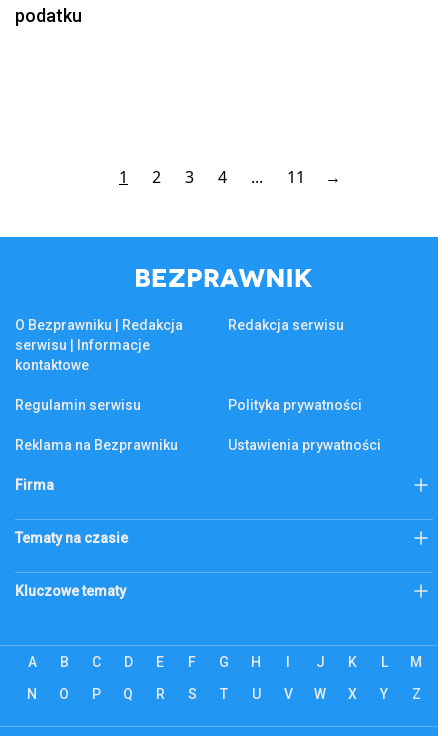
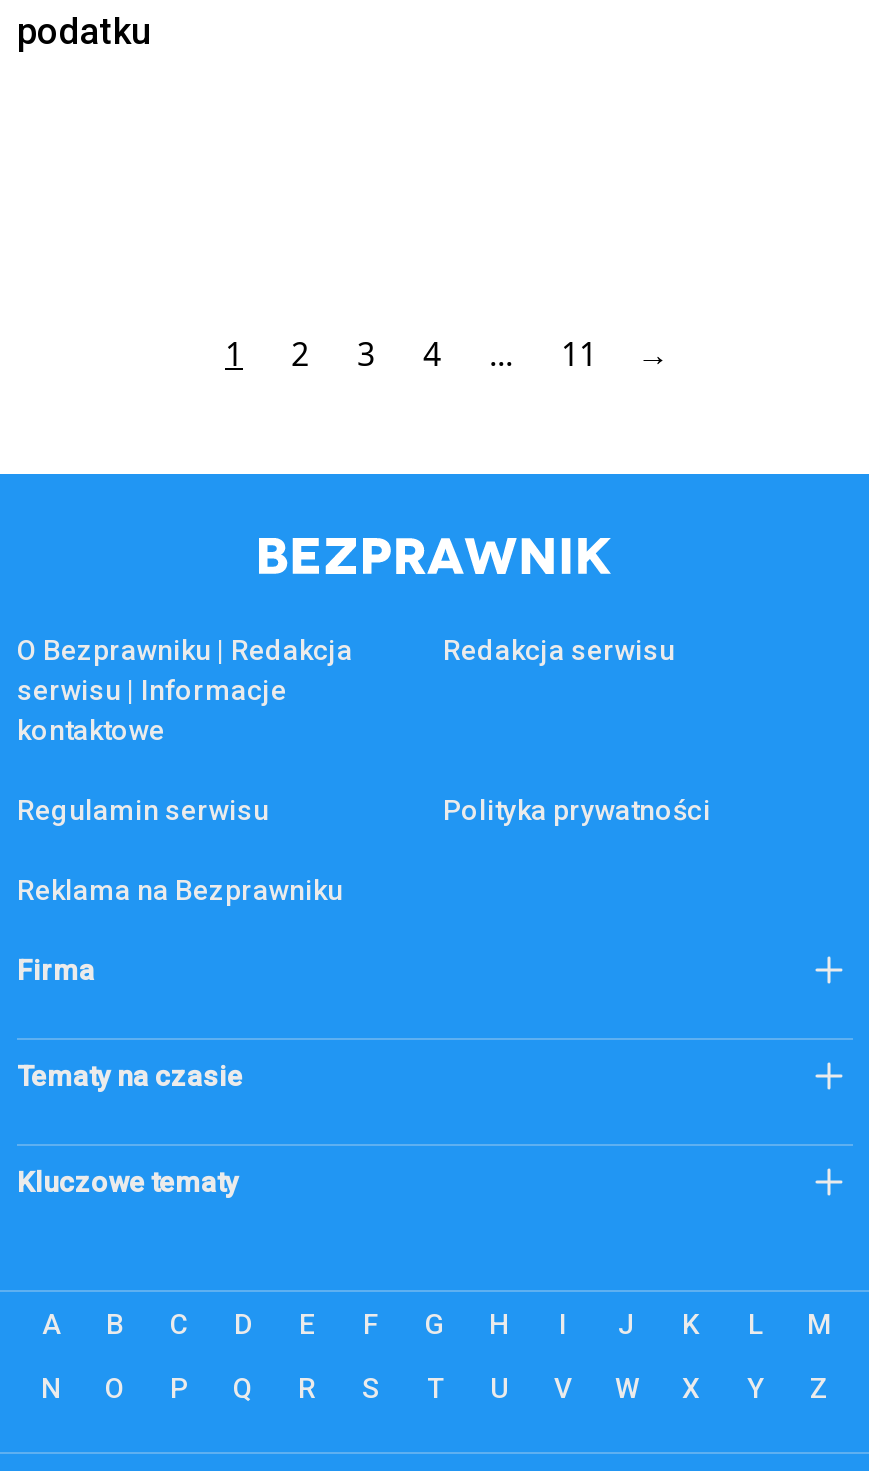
[228,437,381,453] Ustawienia prywatności -> none

